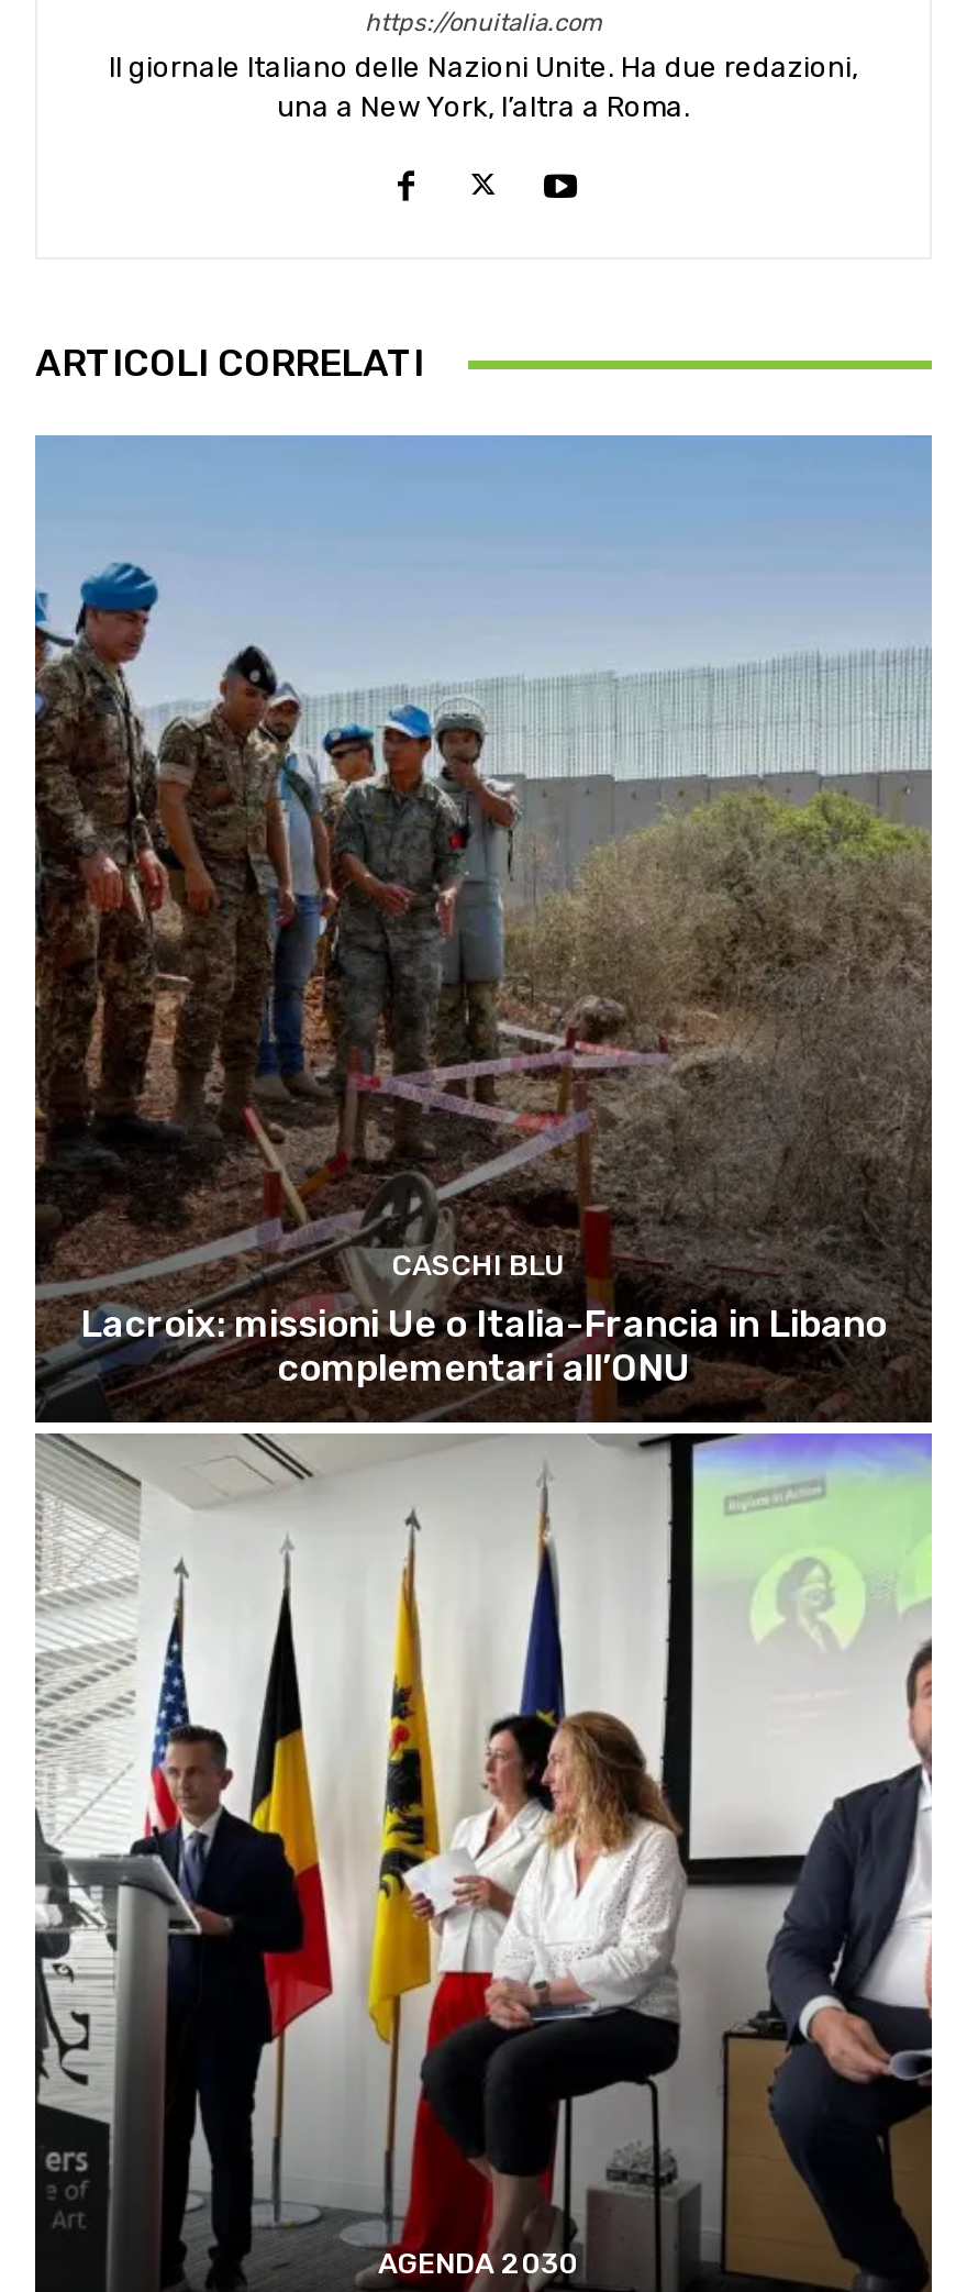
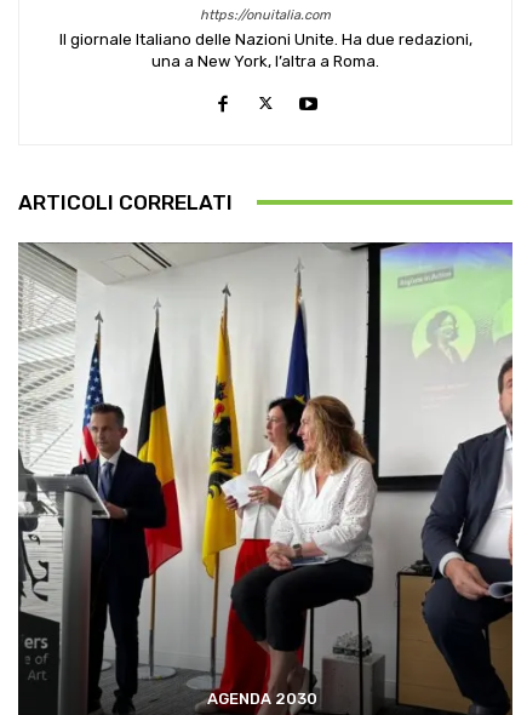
[33,435,934,1436] [image] | CASCHI BLU | Lacroix: missioni Ue o Italia-Francia in Libano | complementari all’ONU -> none

